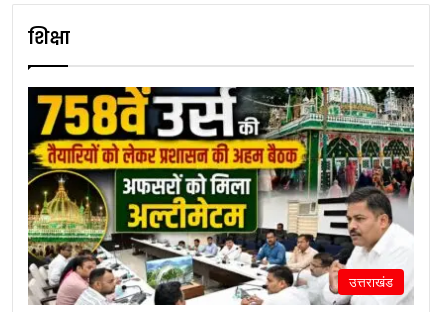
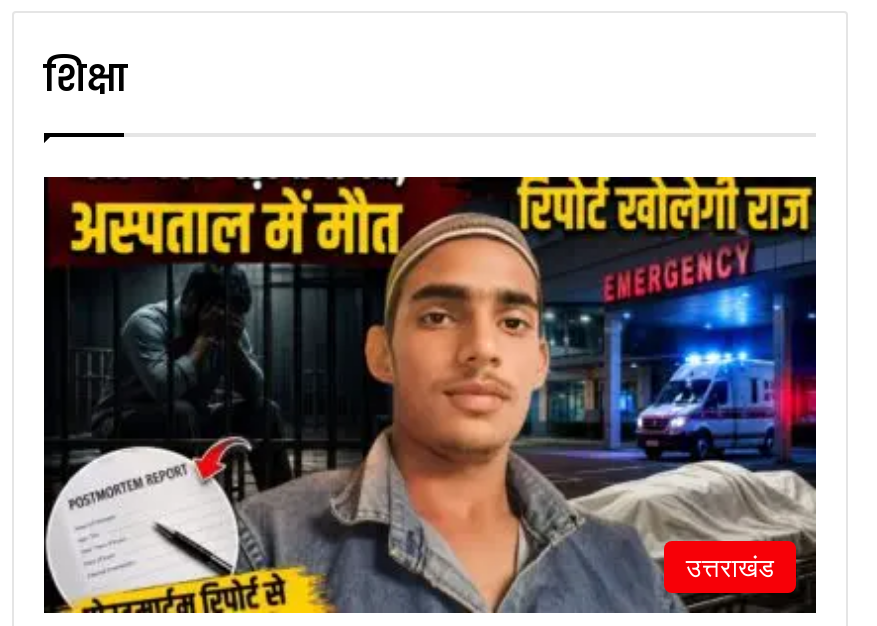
[27,86,415,306] [image] -> [42,175,818,615] [image]

